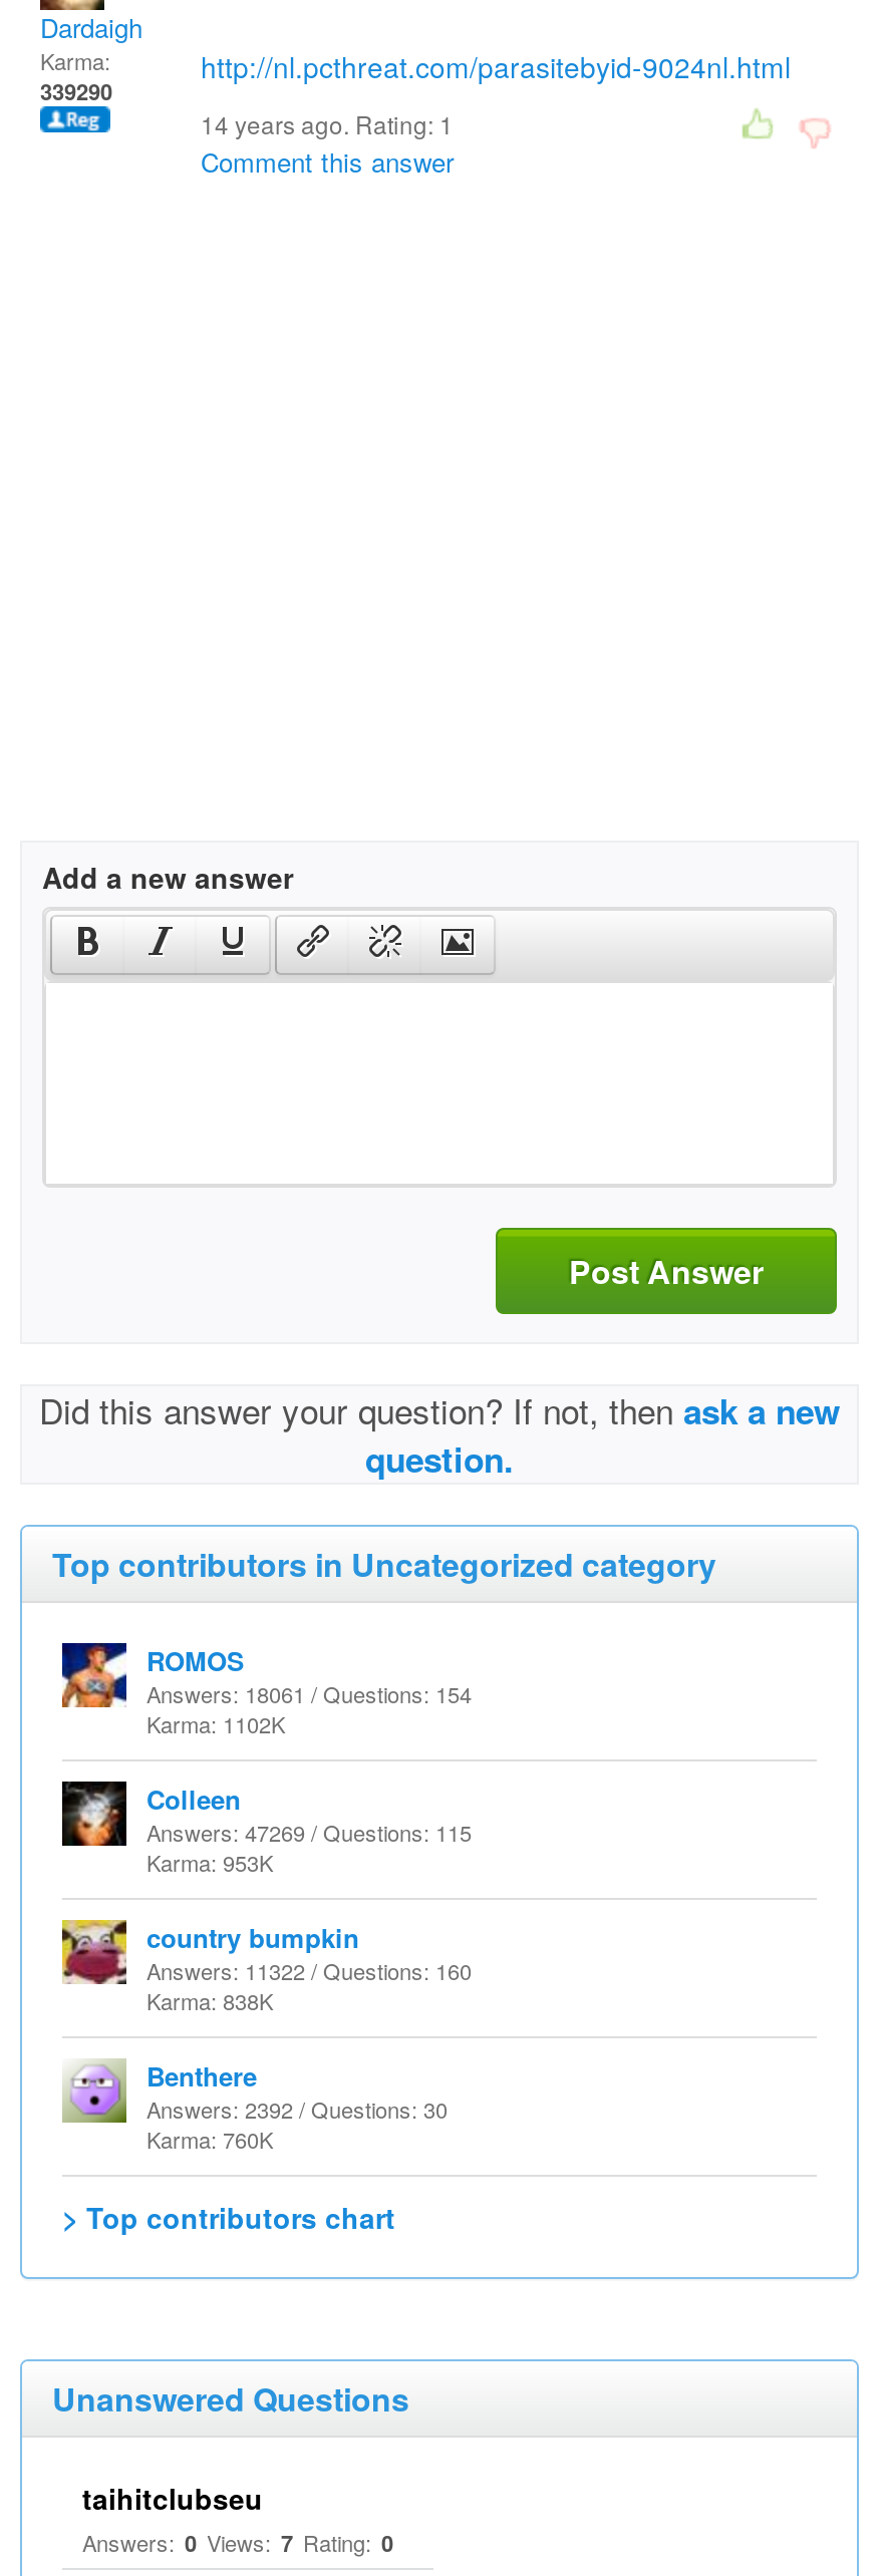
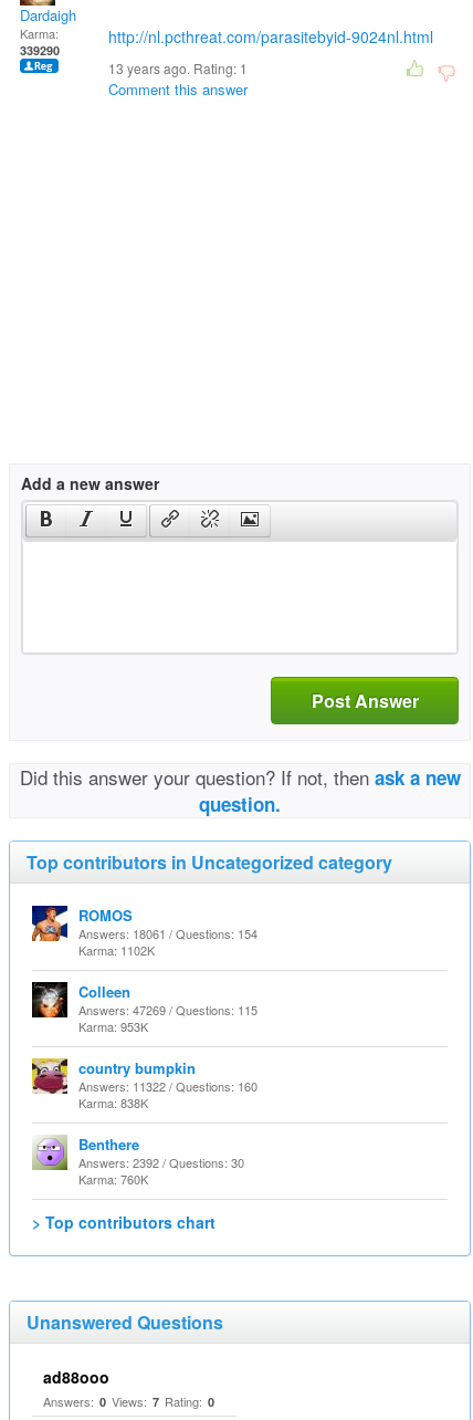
[201,106,454,140] 14 years ago. Rating: 1 -> [108,59,248,77] 13 years ago. Rating: 1
[82,2478,263,2518] taihitclubseu -> [43,1366,109,1388] ad88ooo

